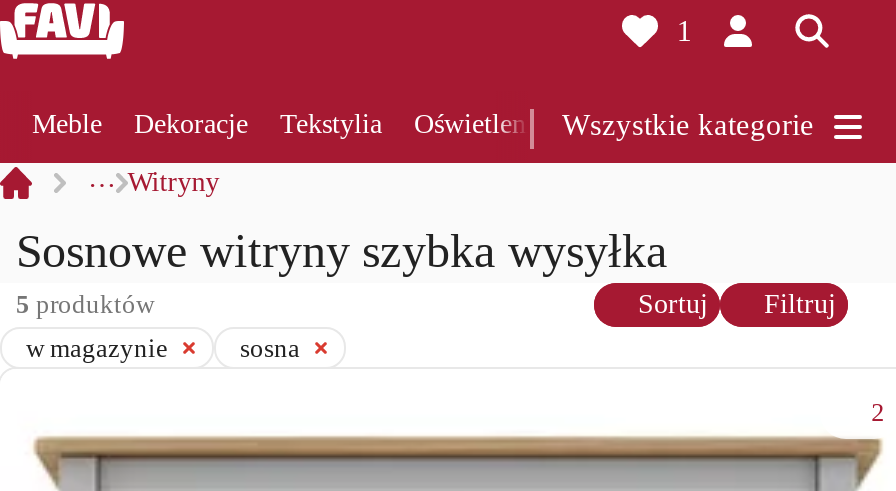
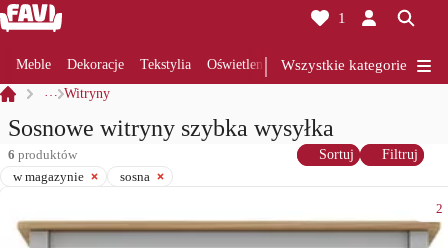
[16,289,154,319] 5 produktów -> [8,147,77,162] 6 produktów

